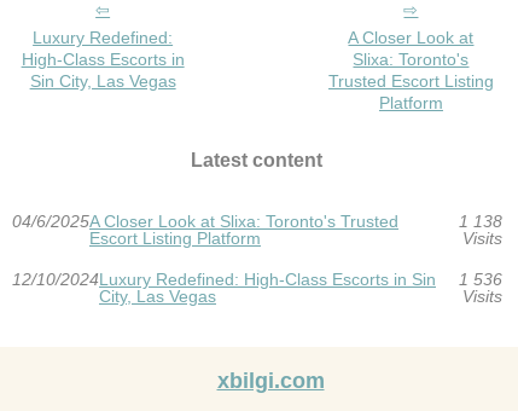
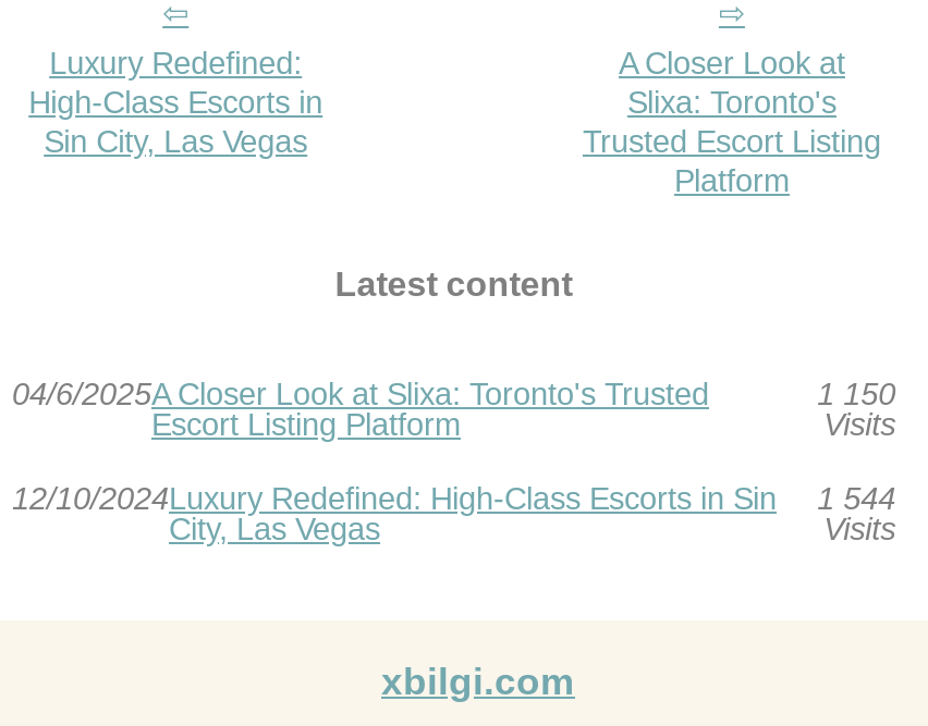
[458,212,502,231] 1 138 -> [817,377,896,411] 1 150
[12,270,502,289] 12/10/2024Luxury Redefined: High-Class Escorts in Sin 1 536 -> [12,481,896,516] 12/10/2024Luxury Redefined: High-Class Escorts in Sin 1 544

